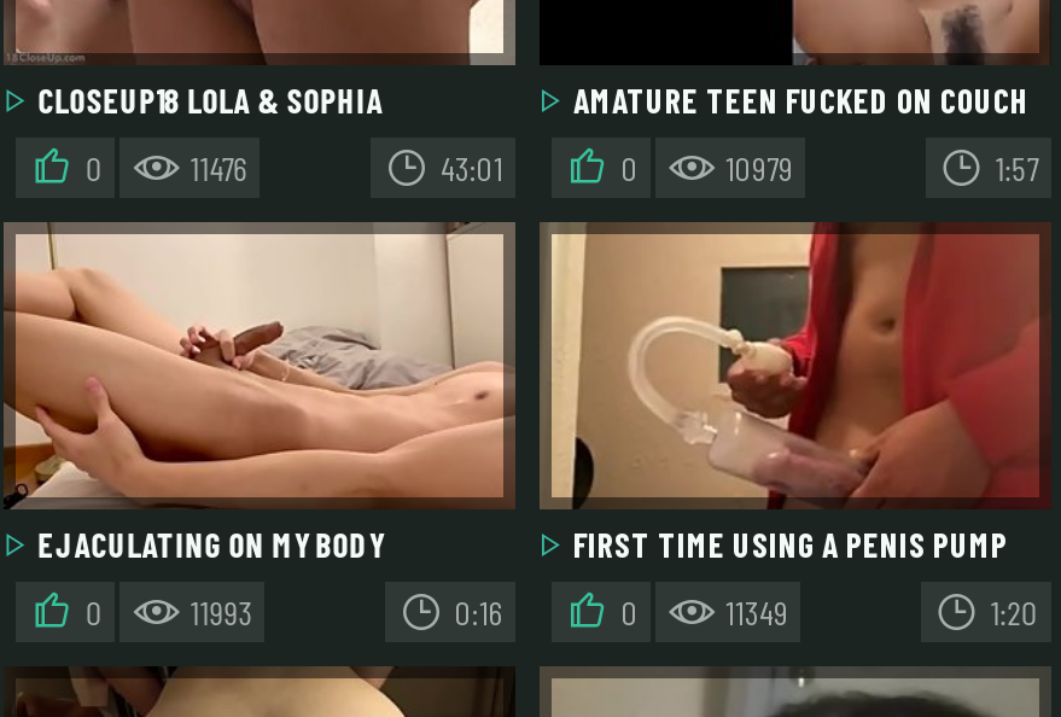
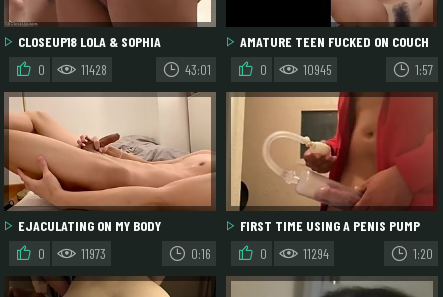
[190,146,248,187] 11476 -> [81,60,107,77] 11428
[725,146,793,187] 10979 -> [303,60,332,77] 10945
[190,590,253,632] 11993 -> [81,245,106,262] 11973
[725,590,788,632] 11349 -> [303,245,329,262] 11294

